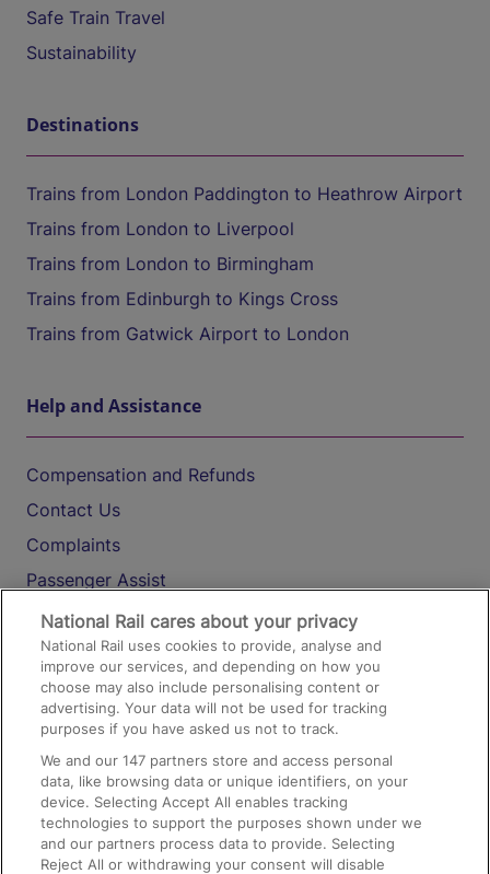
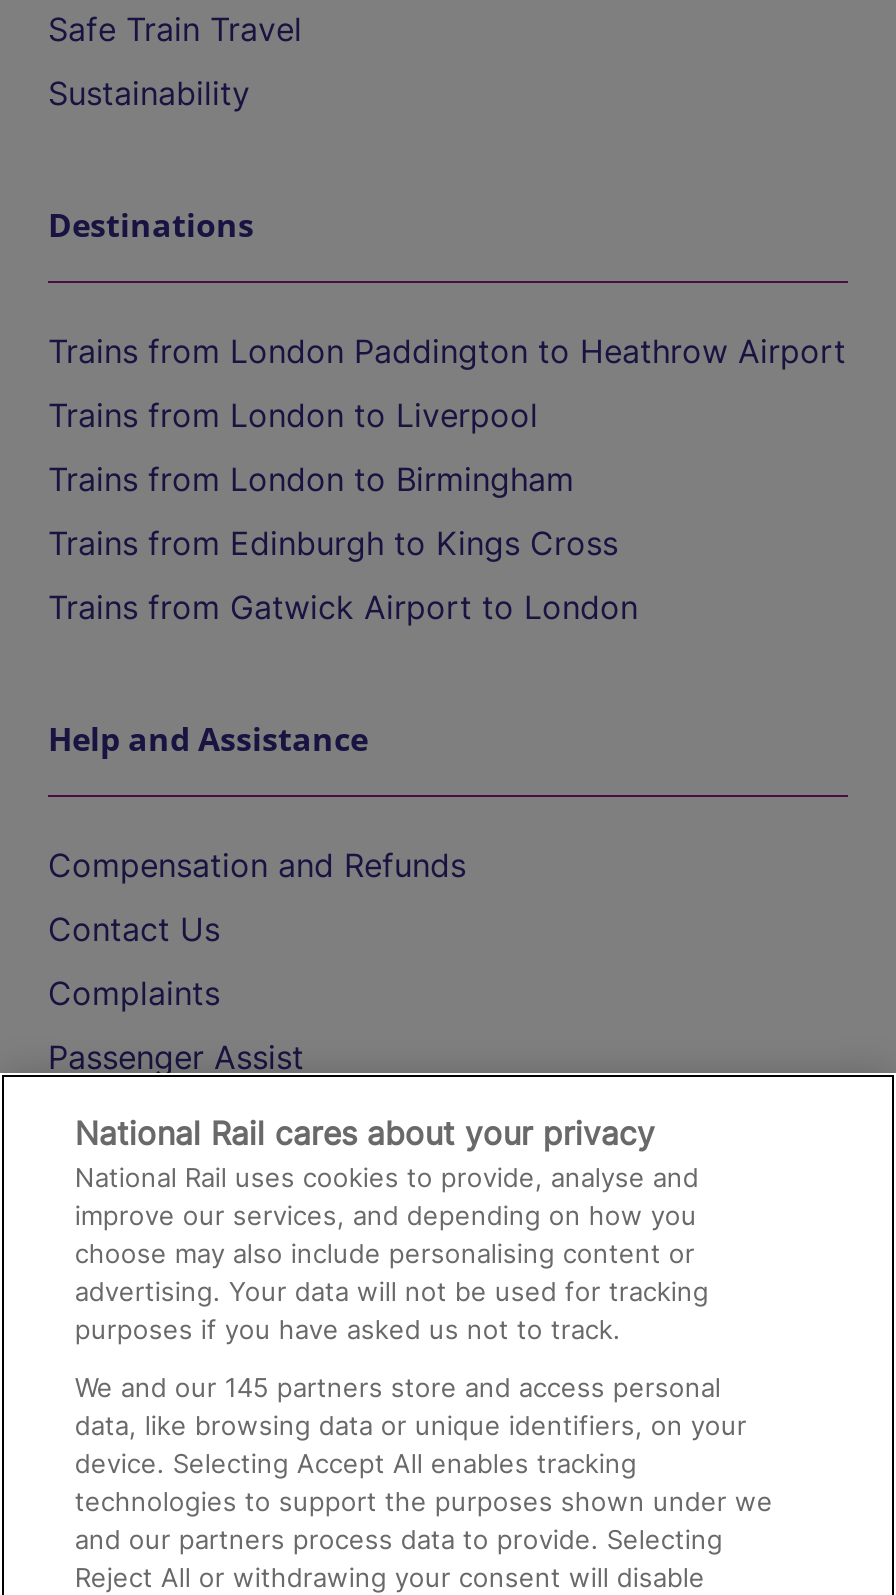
[41,751,393,769] We and our 147 partners store and access personal -> [75,1371,721,1403] We and our 145 partners store and access personal

